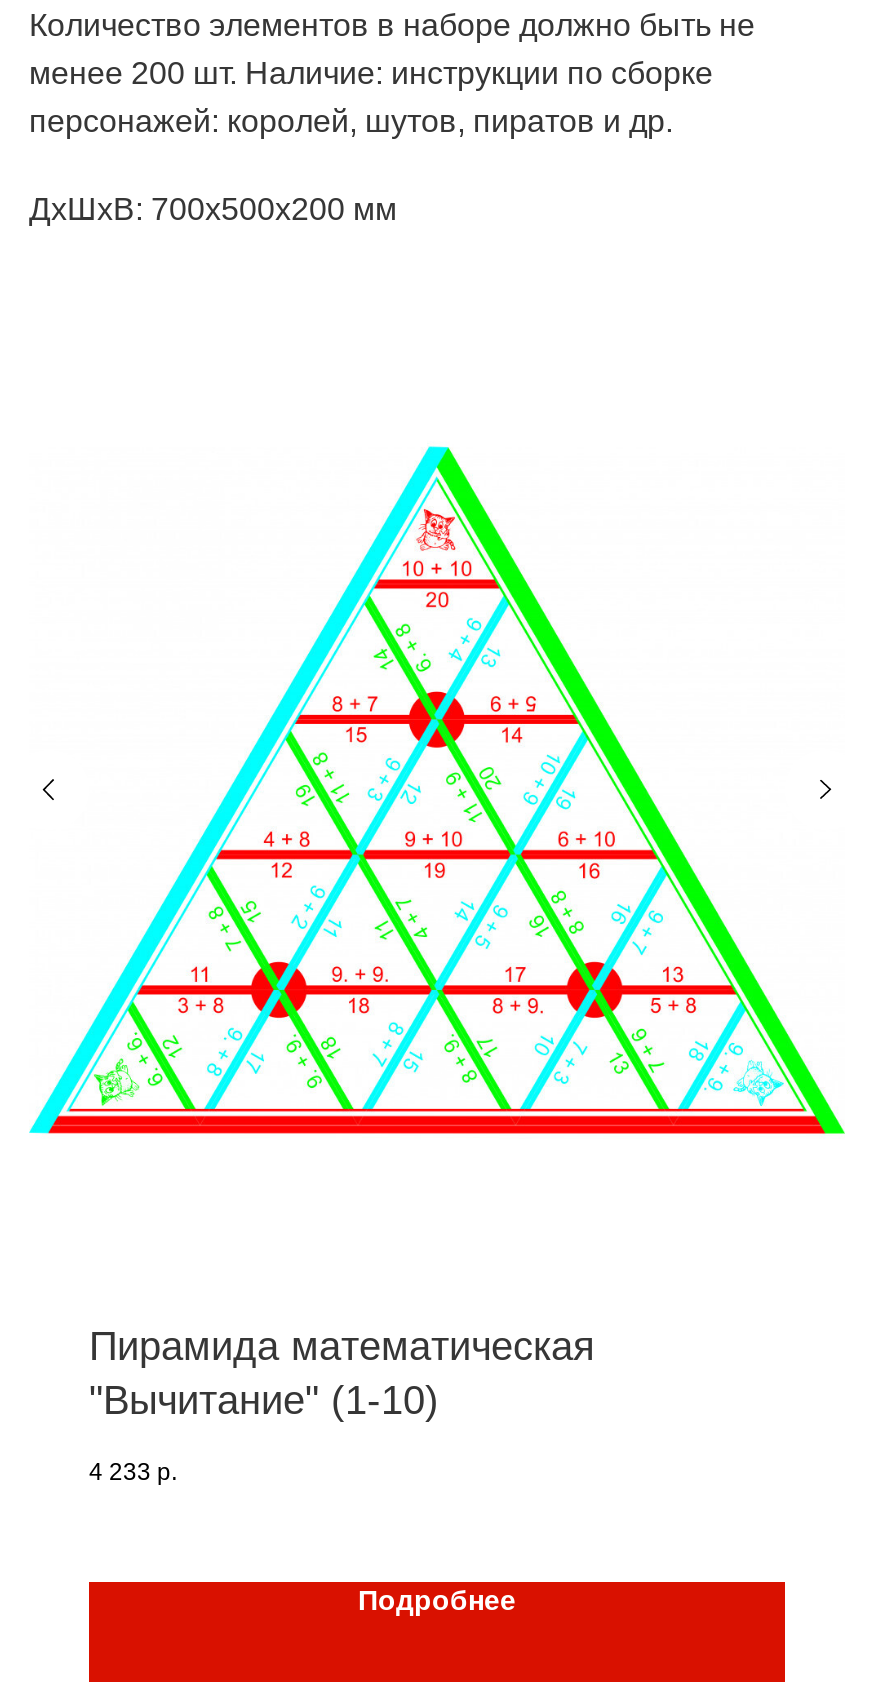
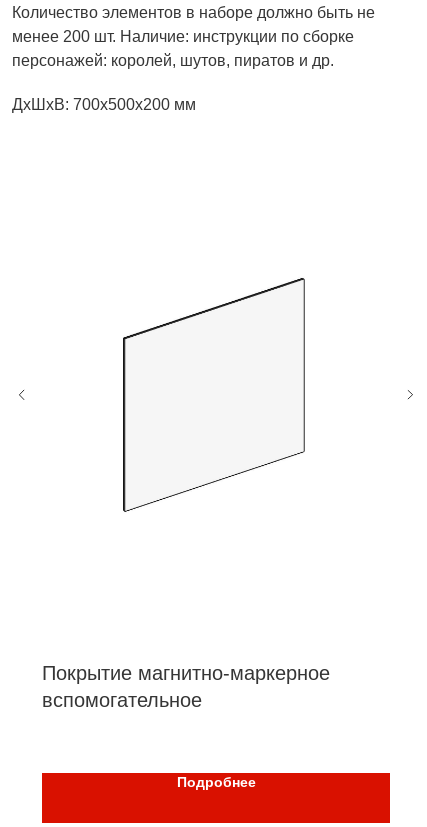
[29,444,845,1136] [image] -> none
[89,1323,595,1487] Пирамида математическая | "Вычитание" (1-10) | 4 233 р. -> [42,662,330,711] Покрытие магнитно-маркерное | вспомогательное

